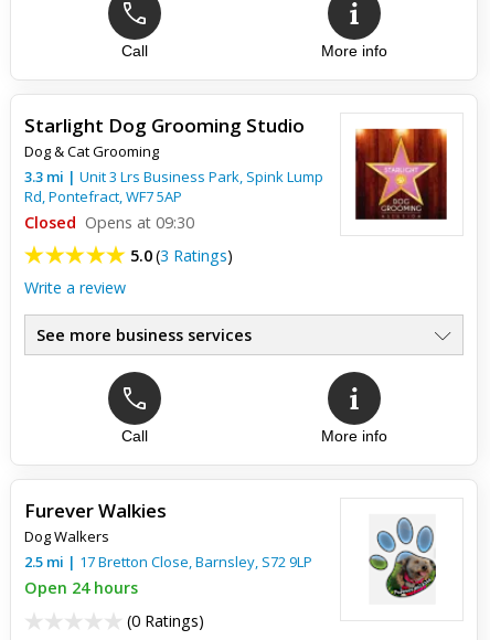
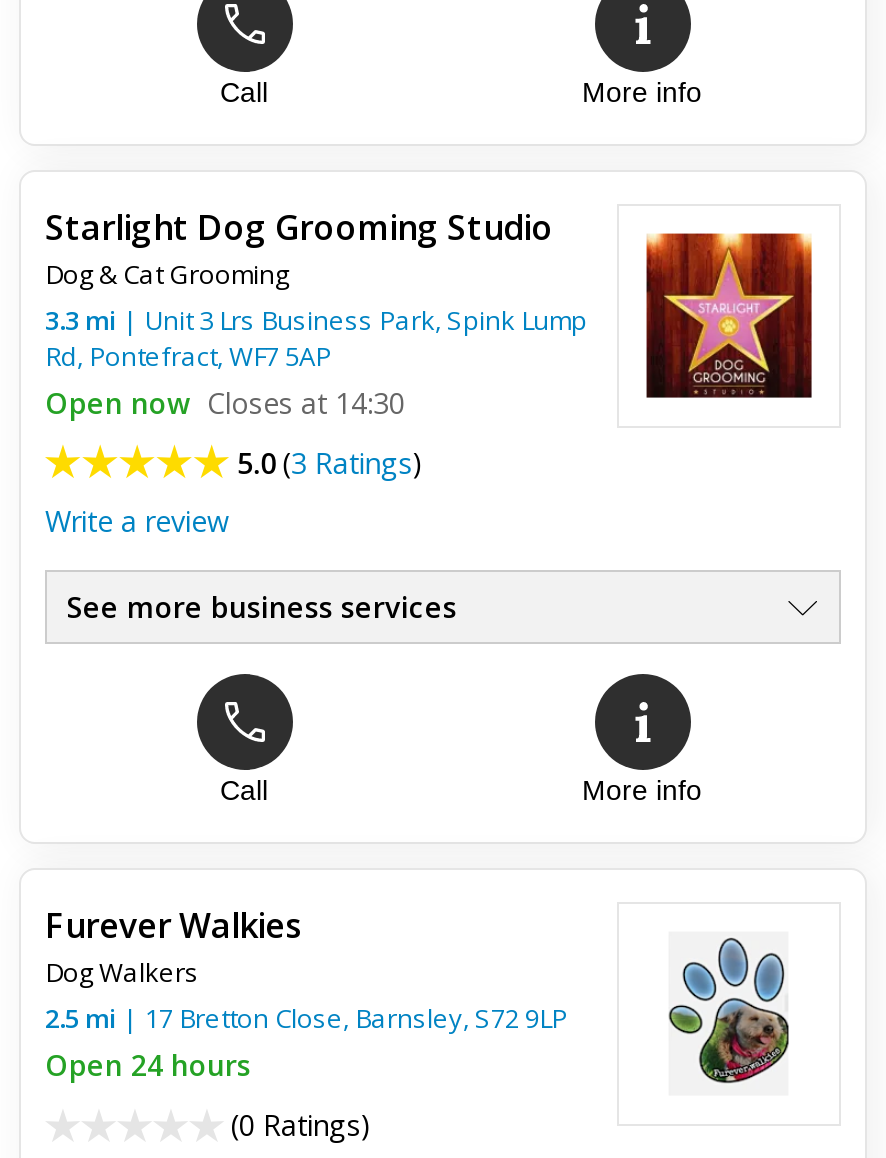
[24,212,194,233] Closed Opens at 09:30 -> [45,384,405,422] Open now Closes at 14:30

